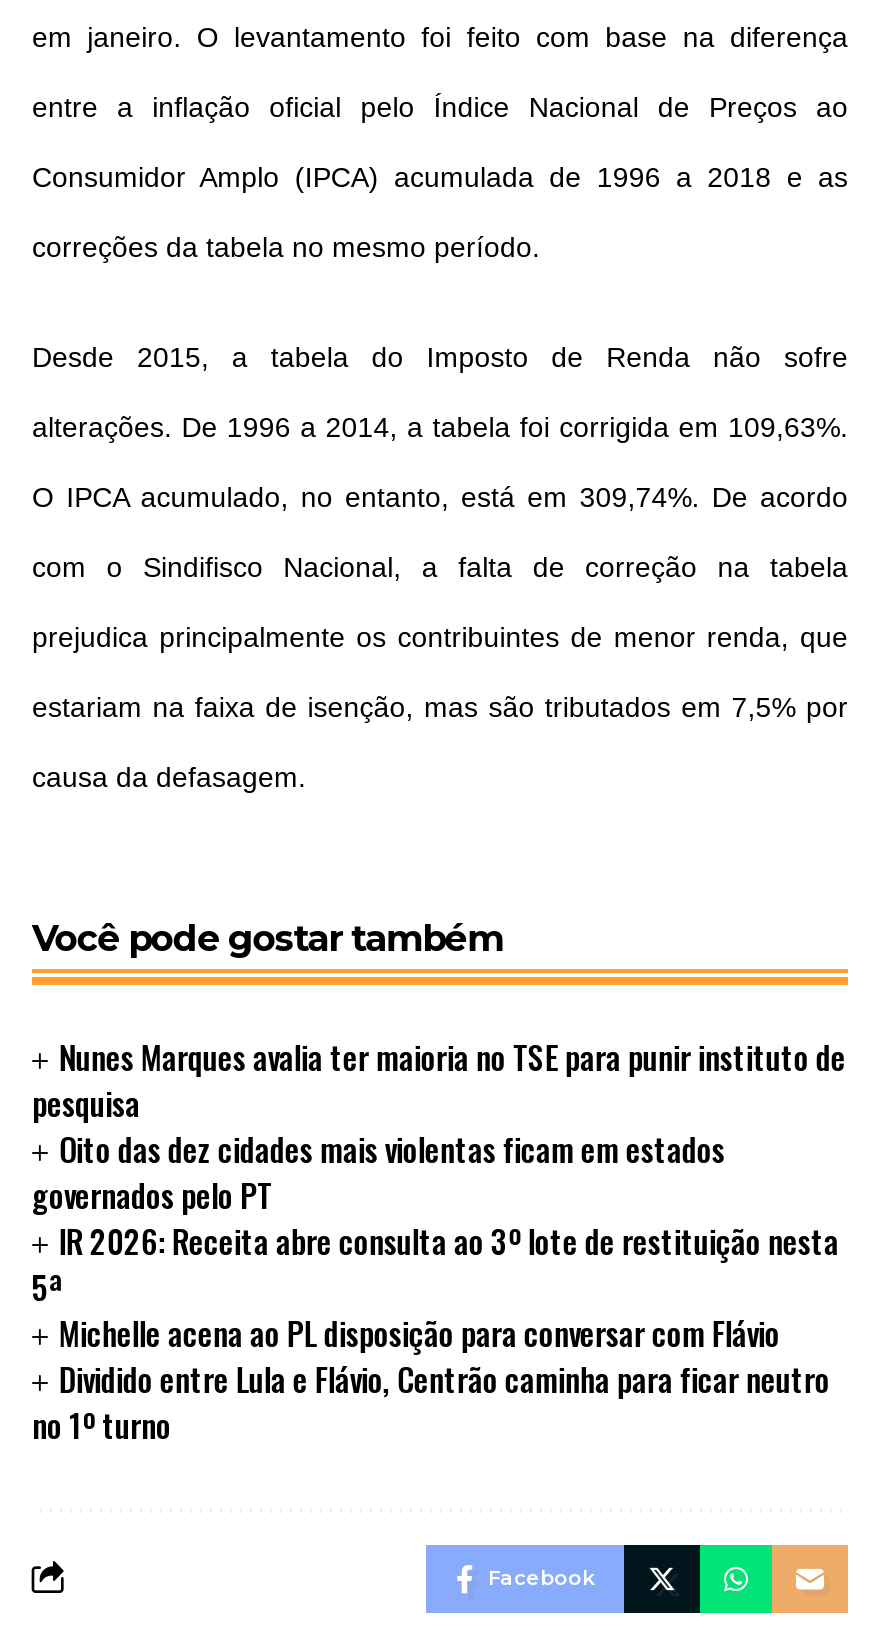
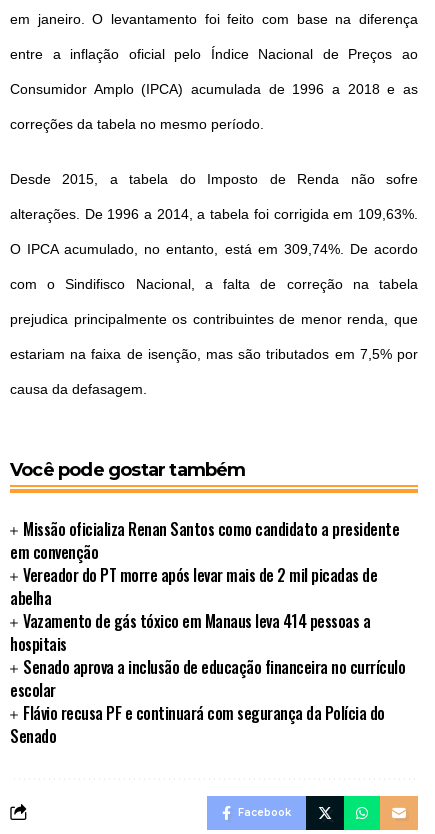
[32,1033,846,1449] Nunes Marques avalia ter maioria no TSE para punir instituto de | pesquisa | Oito das dez cidades mais violentas ficam em estados | governados pelo PT | IR 2026: Receita abre consulta ao 3º lote de restituição nesta | 5ª | Michelle acena ao PL disposição para conversar com Flávio | Dividido entre Lula e Flávio, Centrão caminha para ficar neutro | no 1º turno -> [10,517,405,748] Missão oficializa Renan Santos como candidato a presidente | em convenção | Vereador do PT morre após levar mais de 2 mil picadas de | abelha | Vazamento de gás tóxico em Manaus leva 414 pessoas a | hospitais | Senado aprova a inclusão de educação financeira no currículo | escolar | Flávio recusa PF e continuará com segurança da Polícia do | Senado

